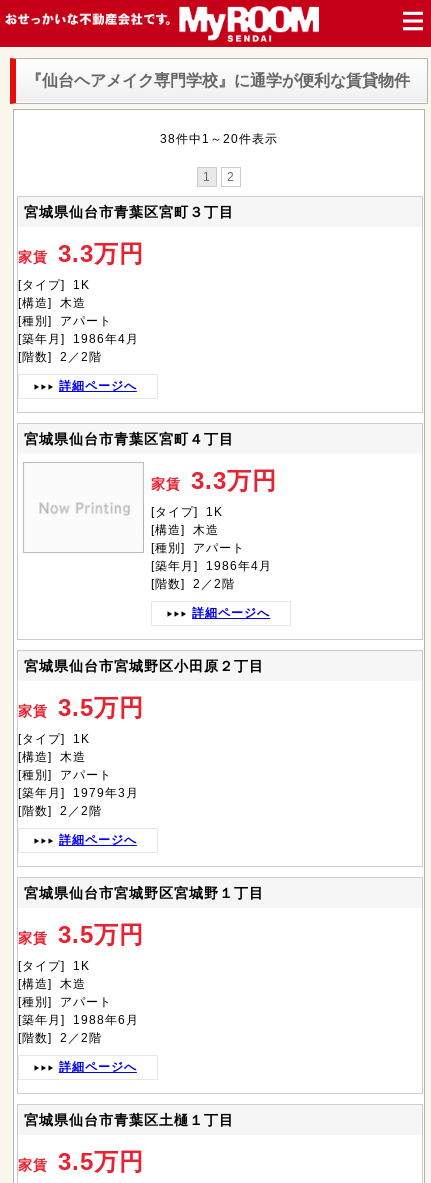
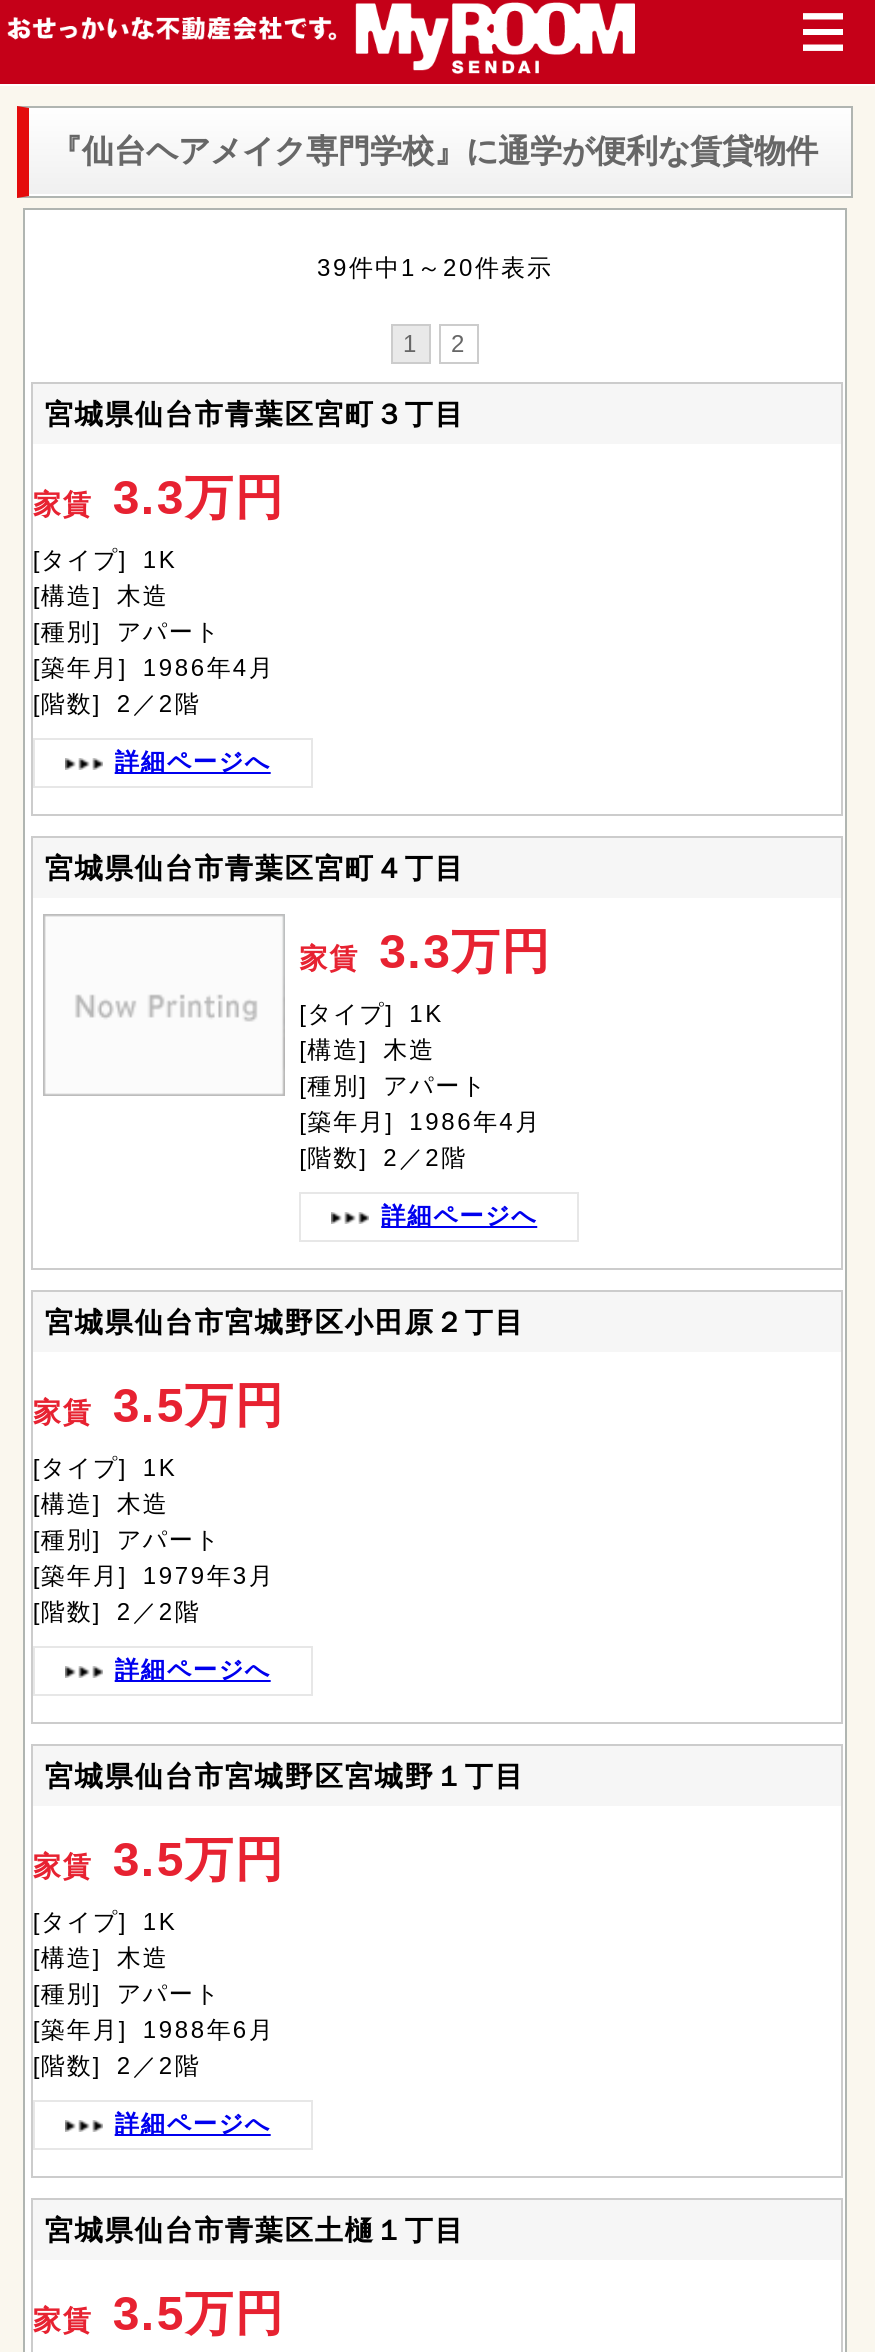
[160,132,278,146] 38件中1～20件表示 -> [317,254,553,282] 39件中1～20件表示

